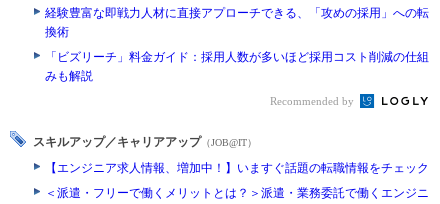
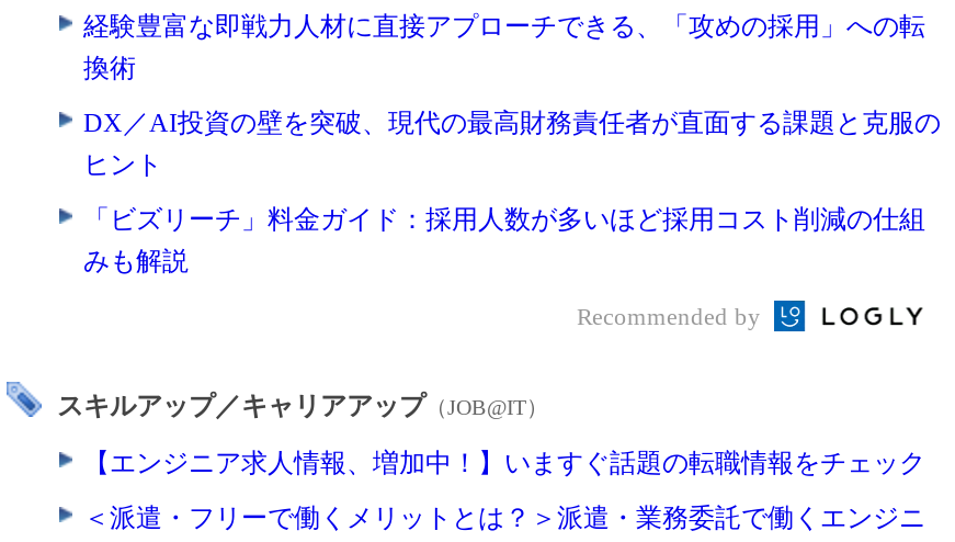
none -> [83,108,941,180] DX／AI投資の壁を突破、現代の最高財務責任者が直面する課題と克服の | ヒント

